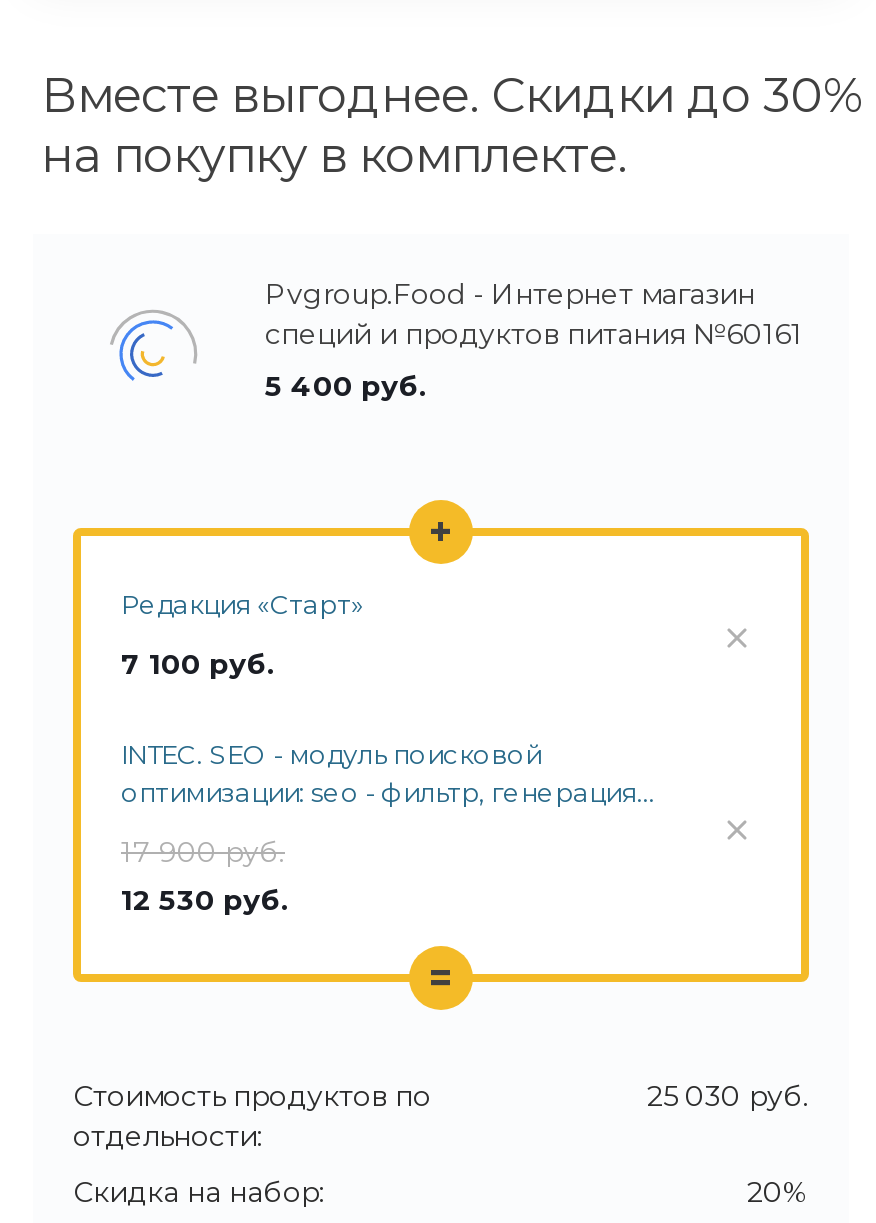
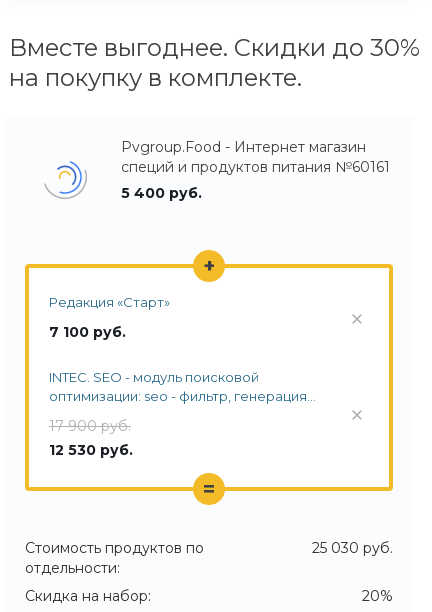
[109,308,193,398] [image] -> [44,155,86,200] [image]

